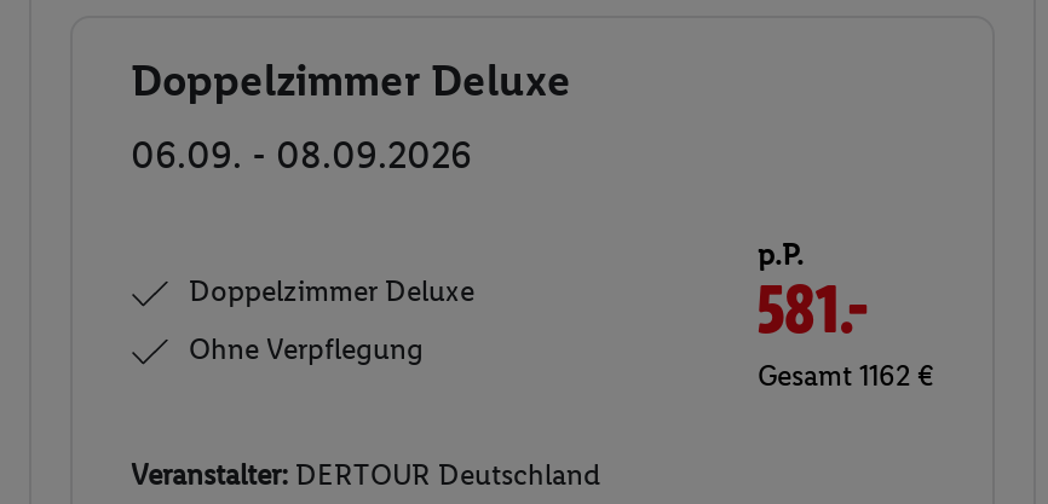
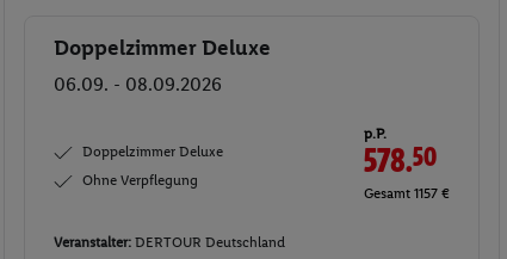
[758,273,934,392] 581.- | Gesamt 1162 € -> [364,143,450,202] 578.50 | Gesamt 1157 €

